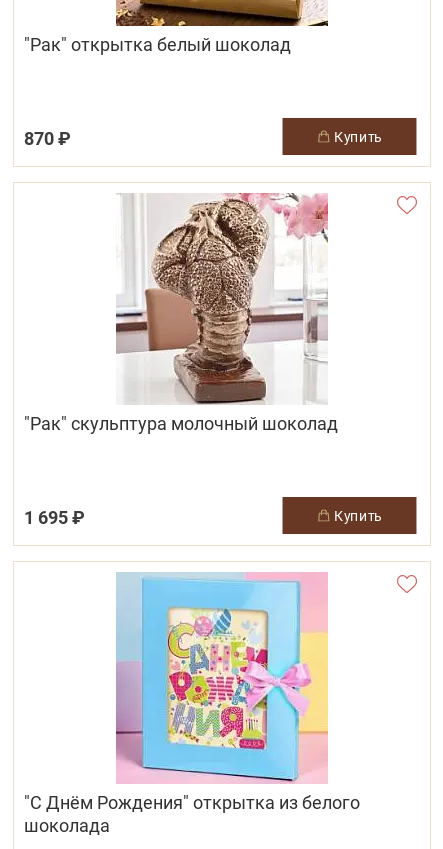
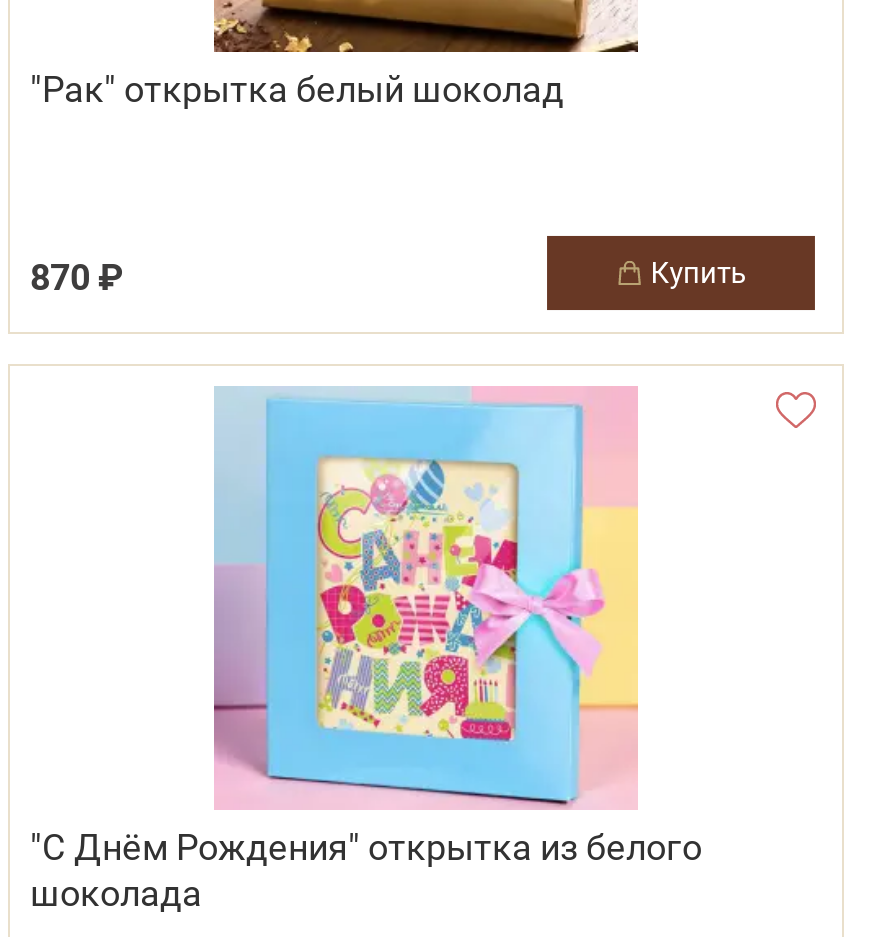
[24,192,338,435] [image] | "Рак" скульптура молочный шоколад -> none
[24,505,382,529] 1 695 ₽ | купить -> none

